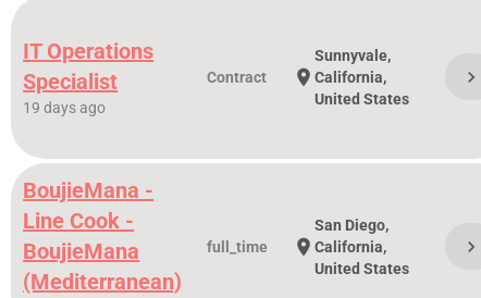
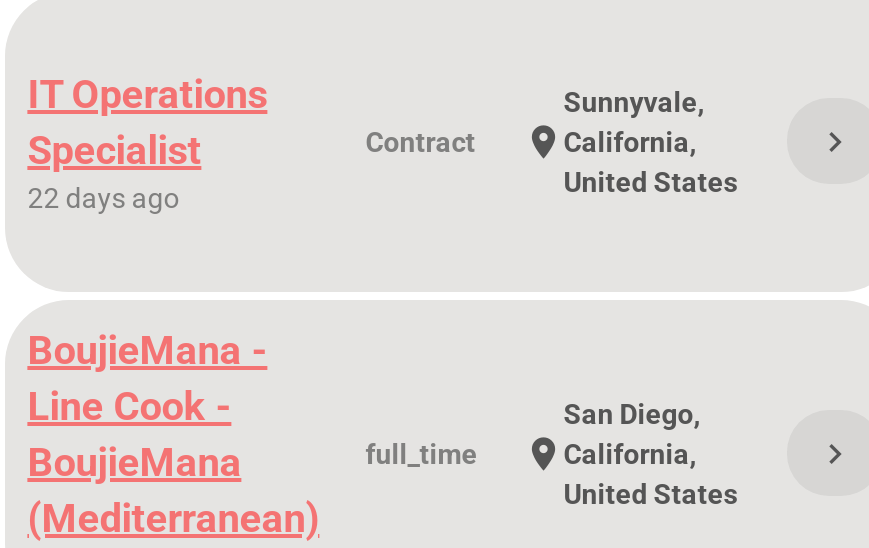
[23,99,106,116] 19 days ago -> [27,182,179,214] 22 days ago

